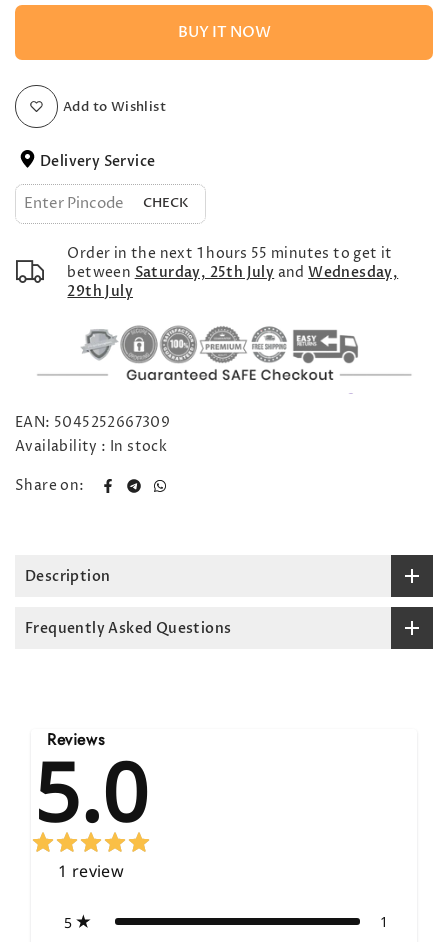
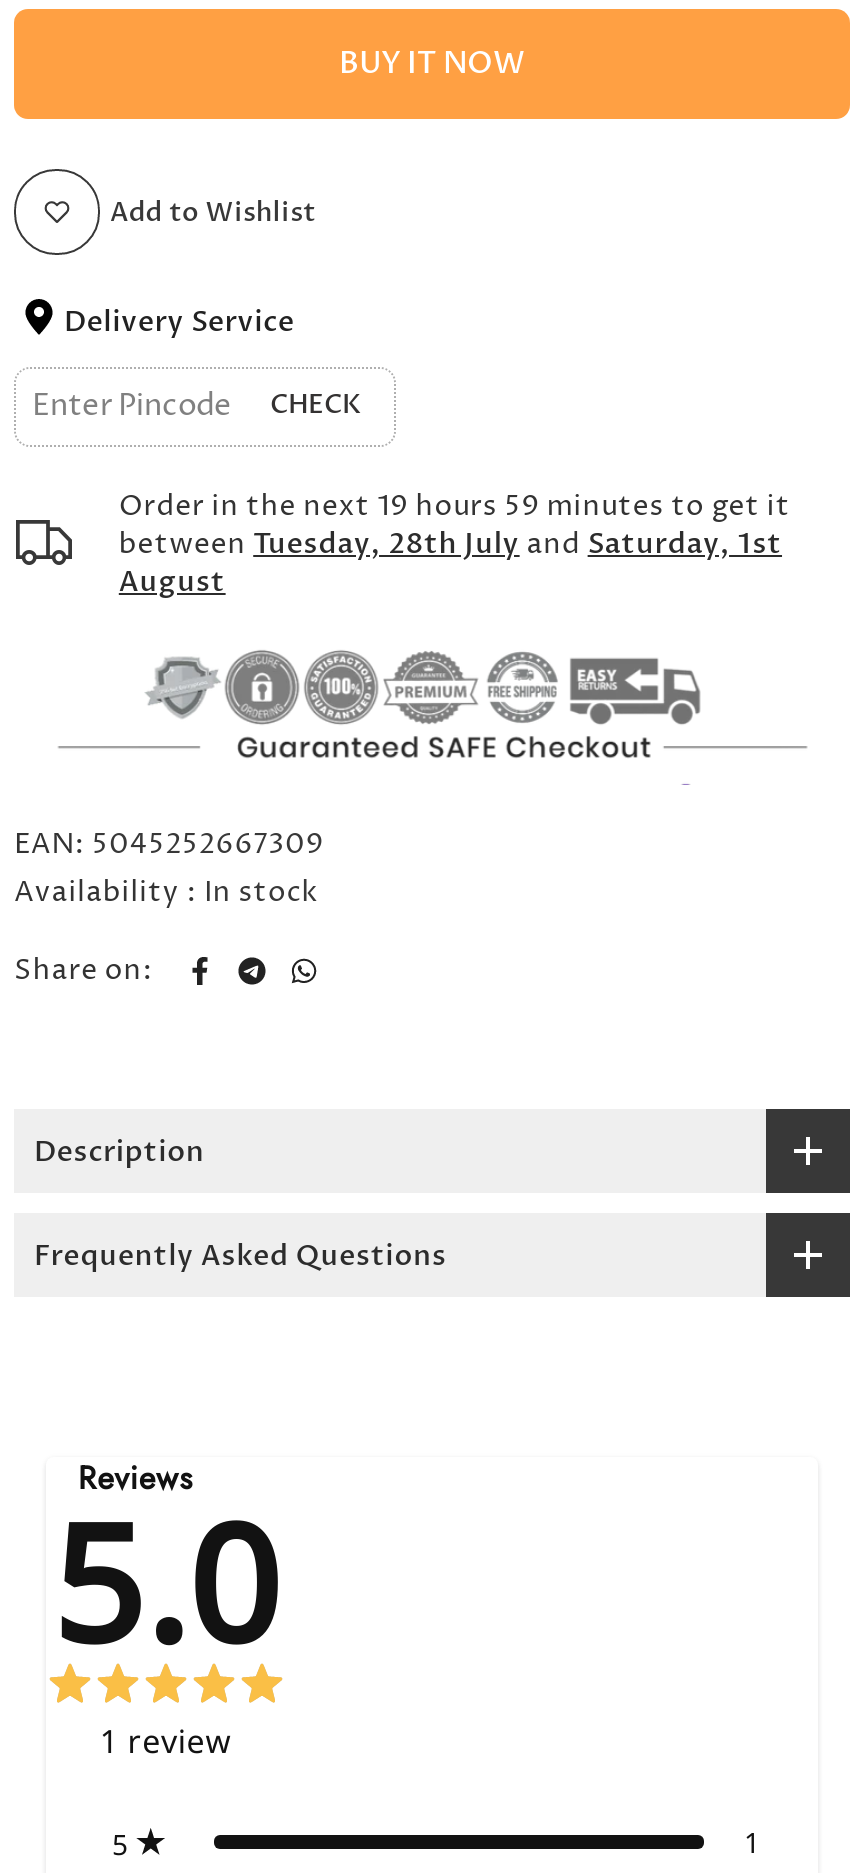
[67,244,398,301] Order in the next 1 hours 55 minutes to get it | between Saturday, 25th July and Wednesday, | 29th July -> [119,487,790,601] Order in the next 19 hours 59 minutes to get it | between Tuesday, 28th July and Saturday, 1st | August

